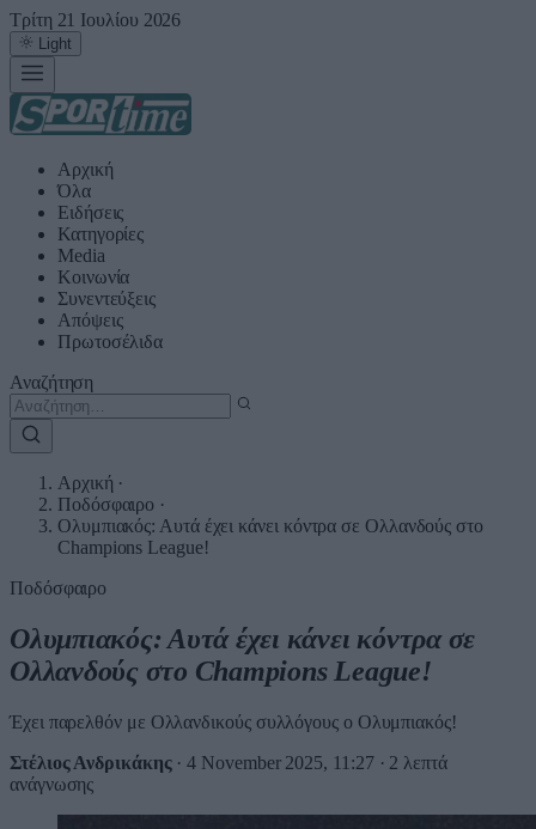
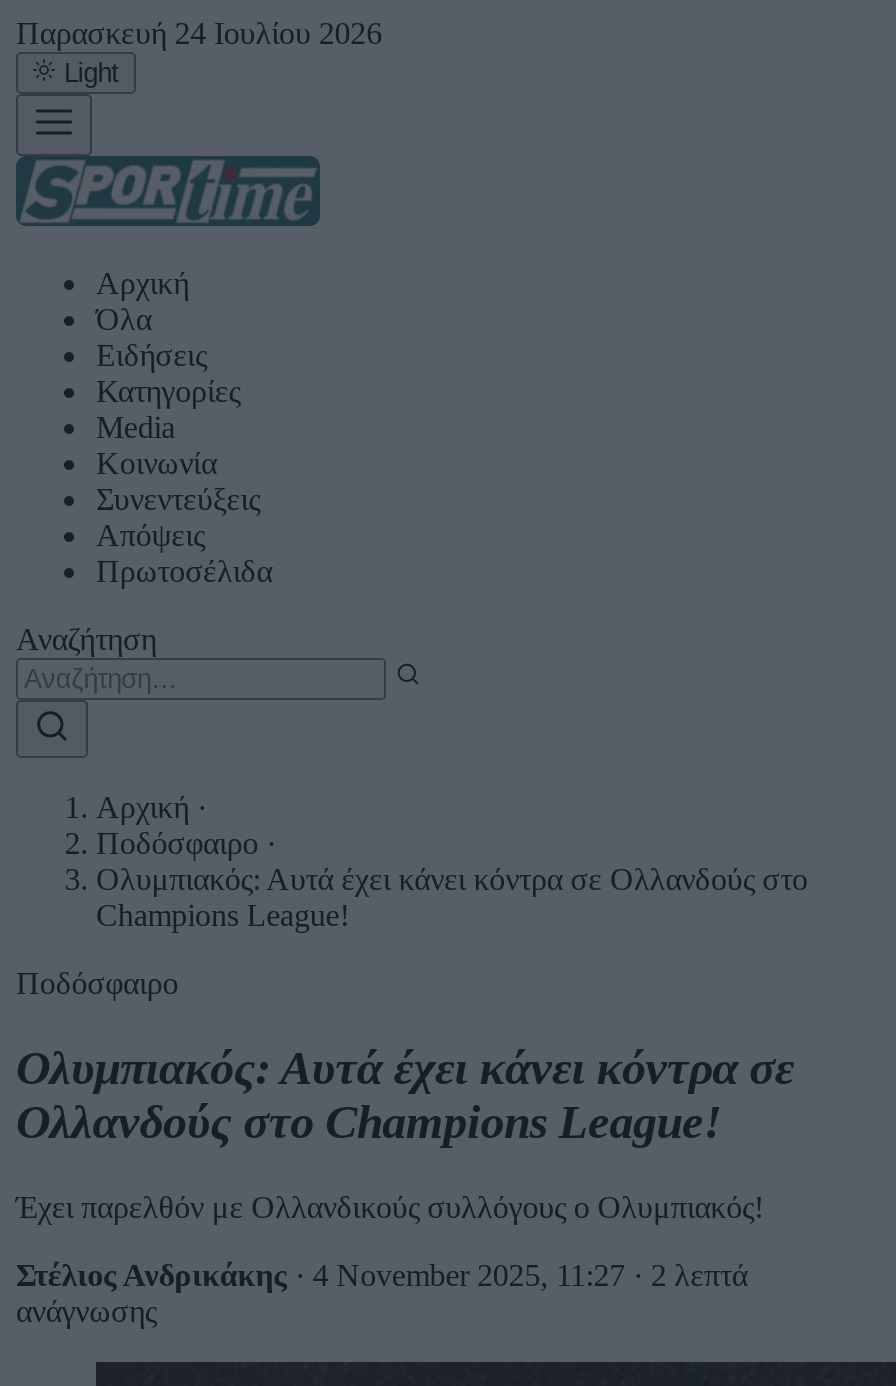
[10,10,181,30] Τρίτη 21 Ιουλίου 2026 -> [16,16,382,50] Παρασκευή 24 Ιουλίου 2026

